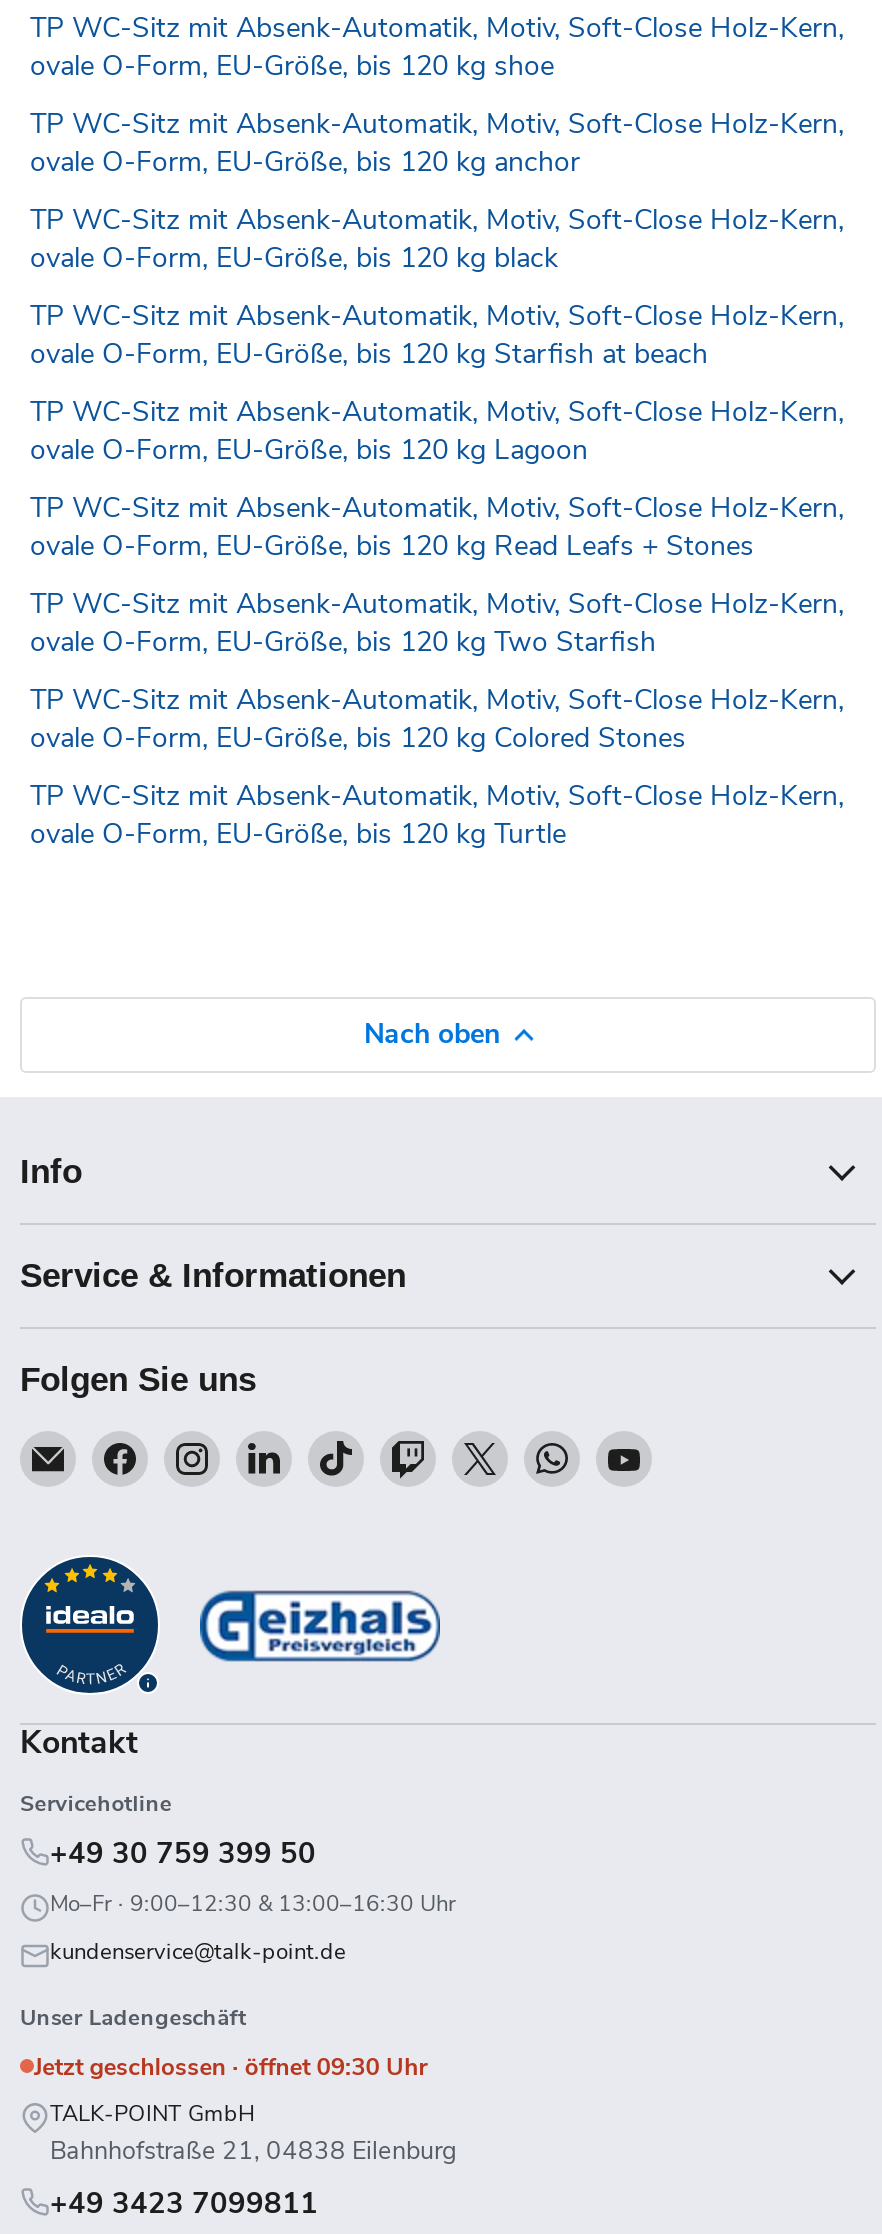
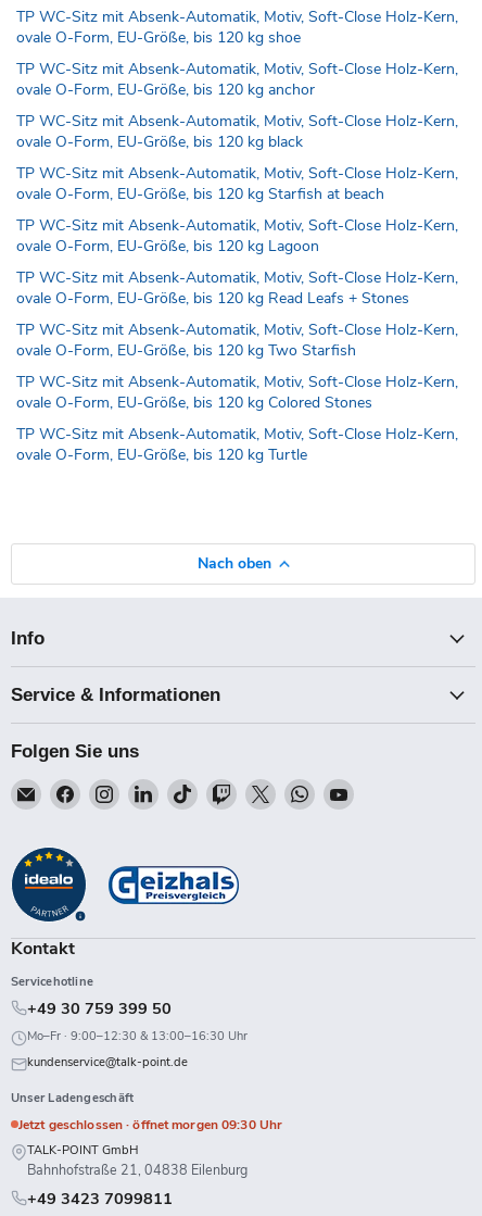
[34,2050,429,2082] Jetzt geschlossen · öffnet 09:30 Uhr -> [18,1116,282,1133] Jetzt geschlossen · öffnet morgen 09:30 Uhr

